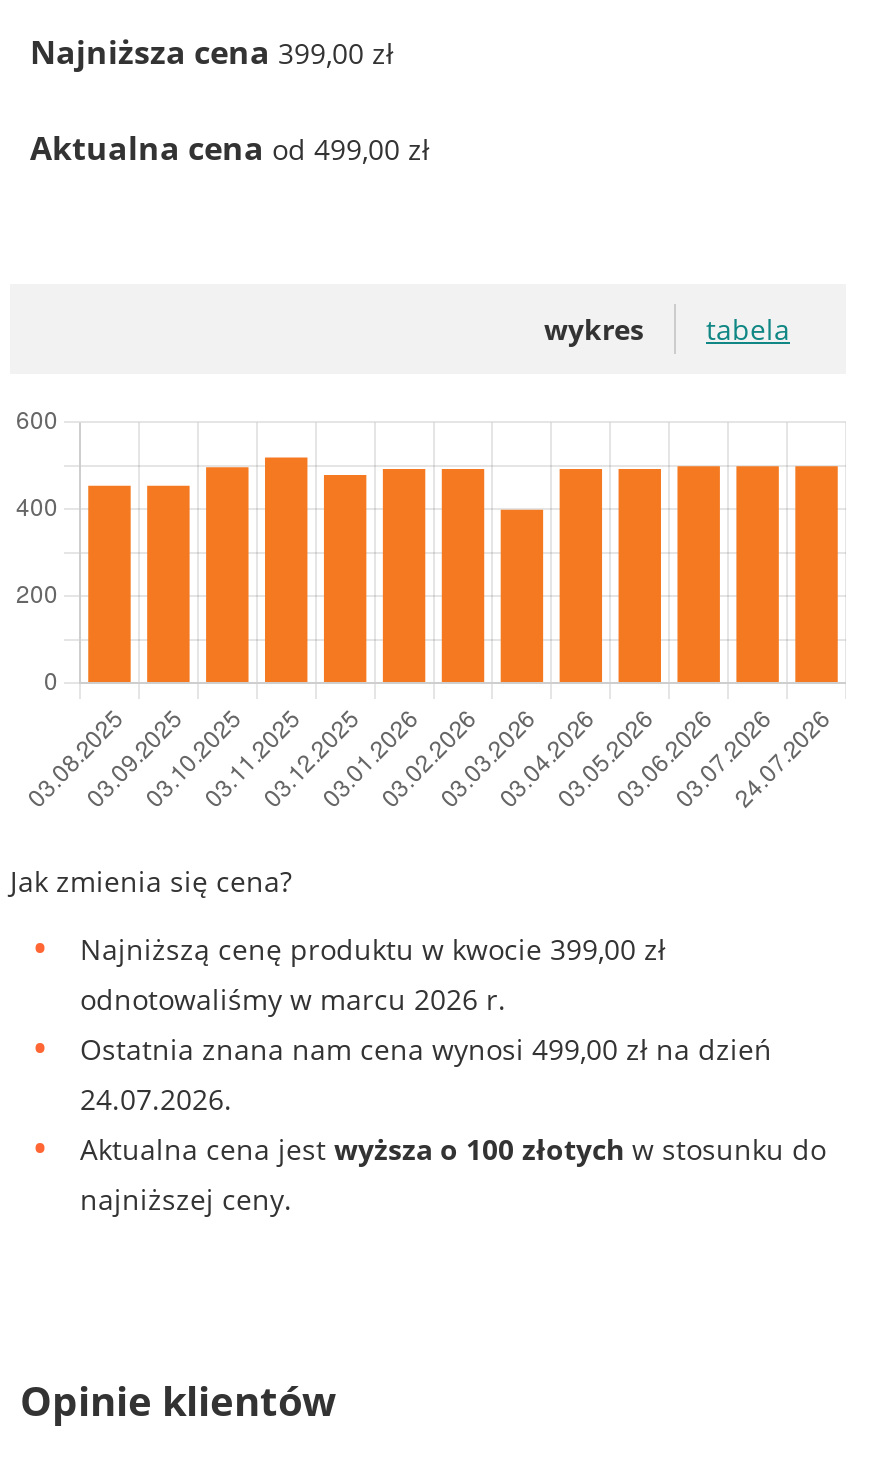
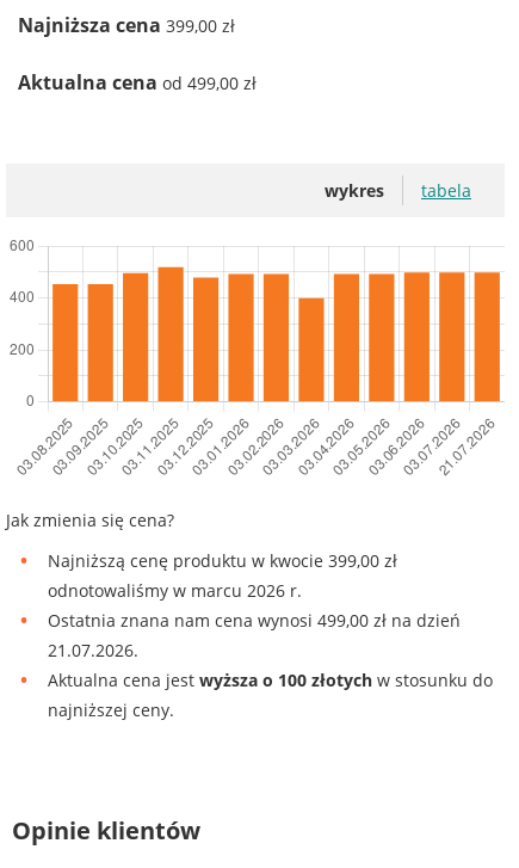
[80,1081,232,1119] 24.07.2026. -> [48,639,138,662] 21.07.2026.

